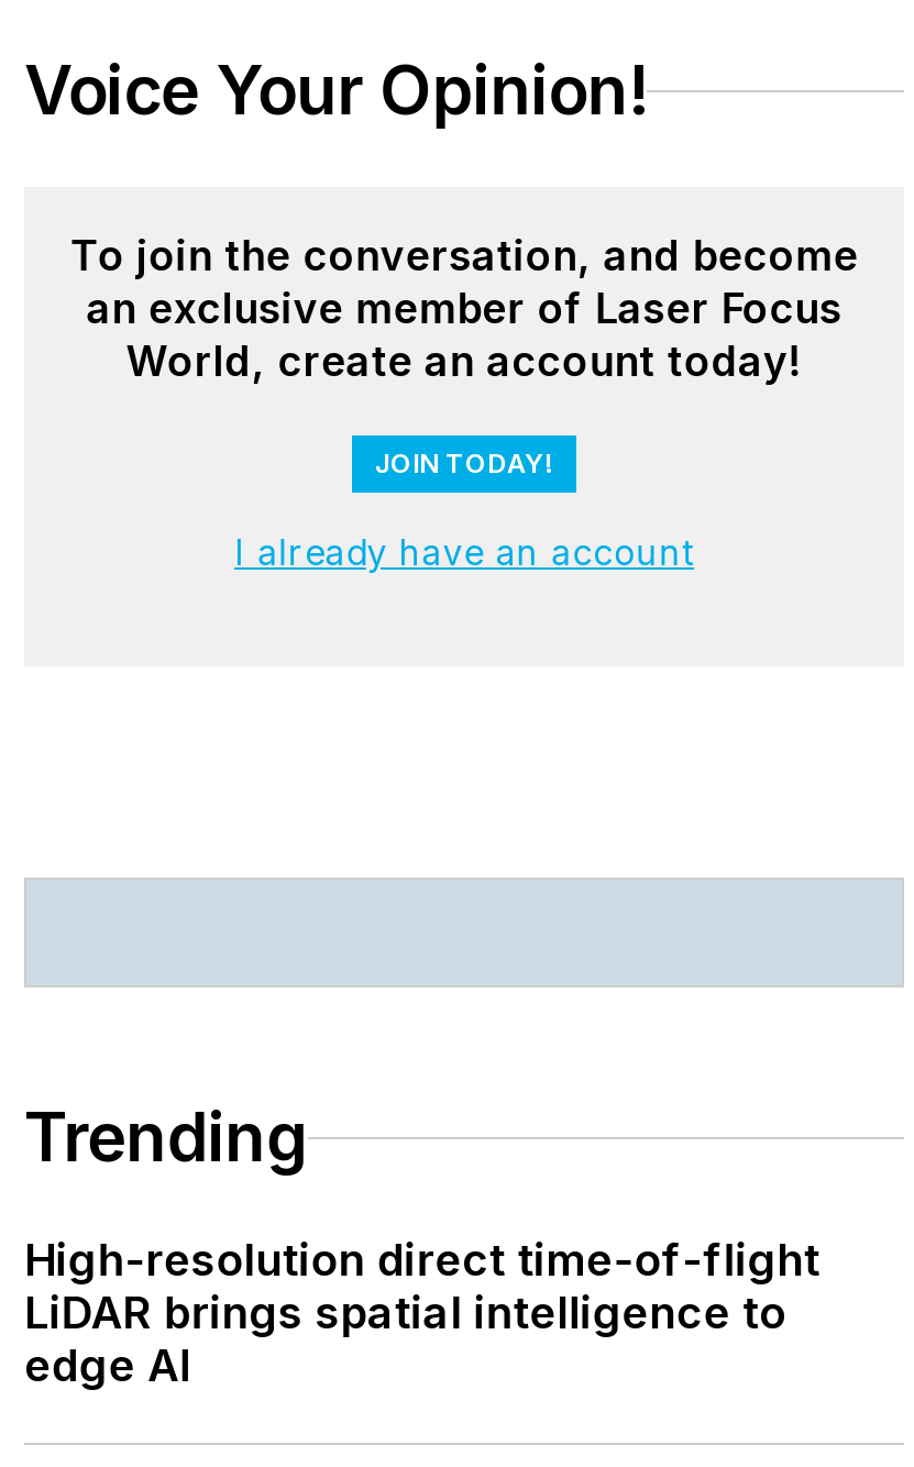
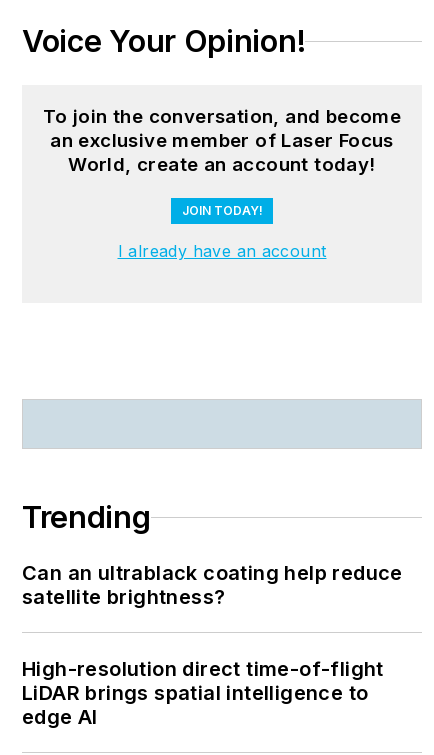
none -> [22,561,403,609] Can an ultrablack coating help reduce | satellite brightness?

